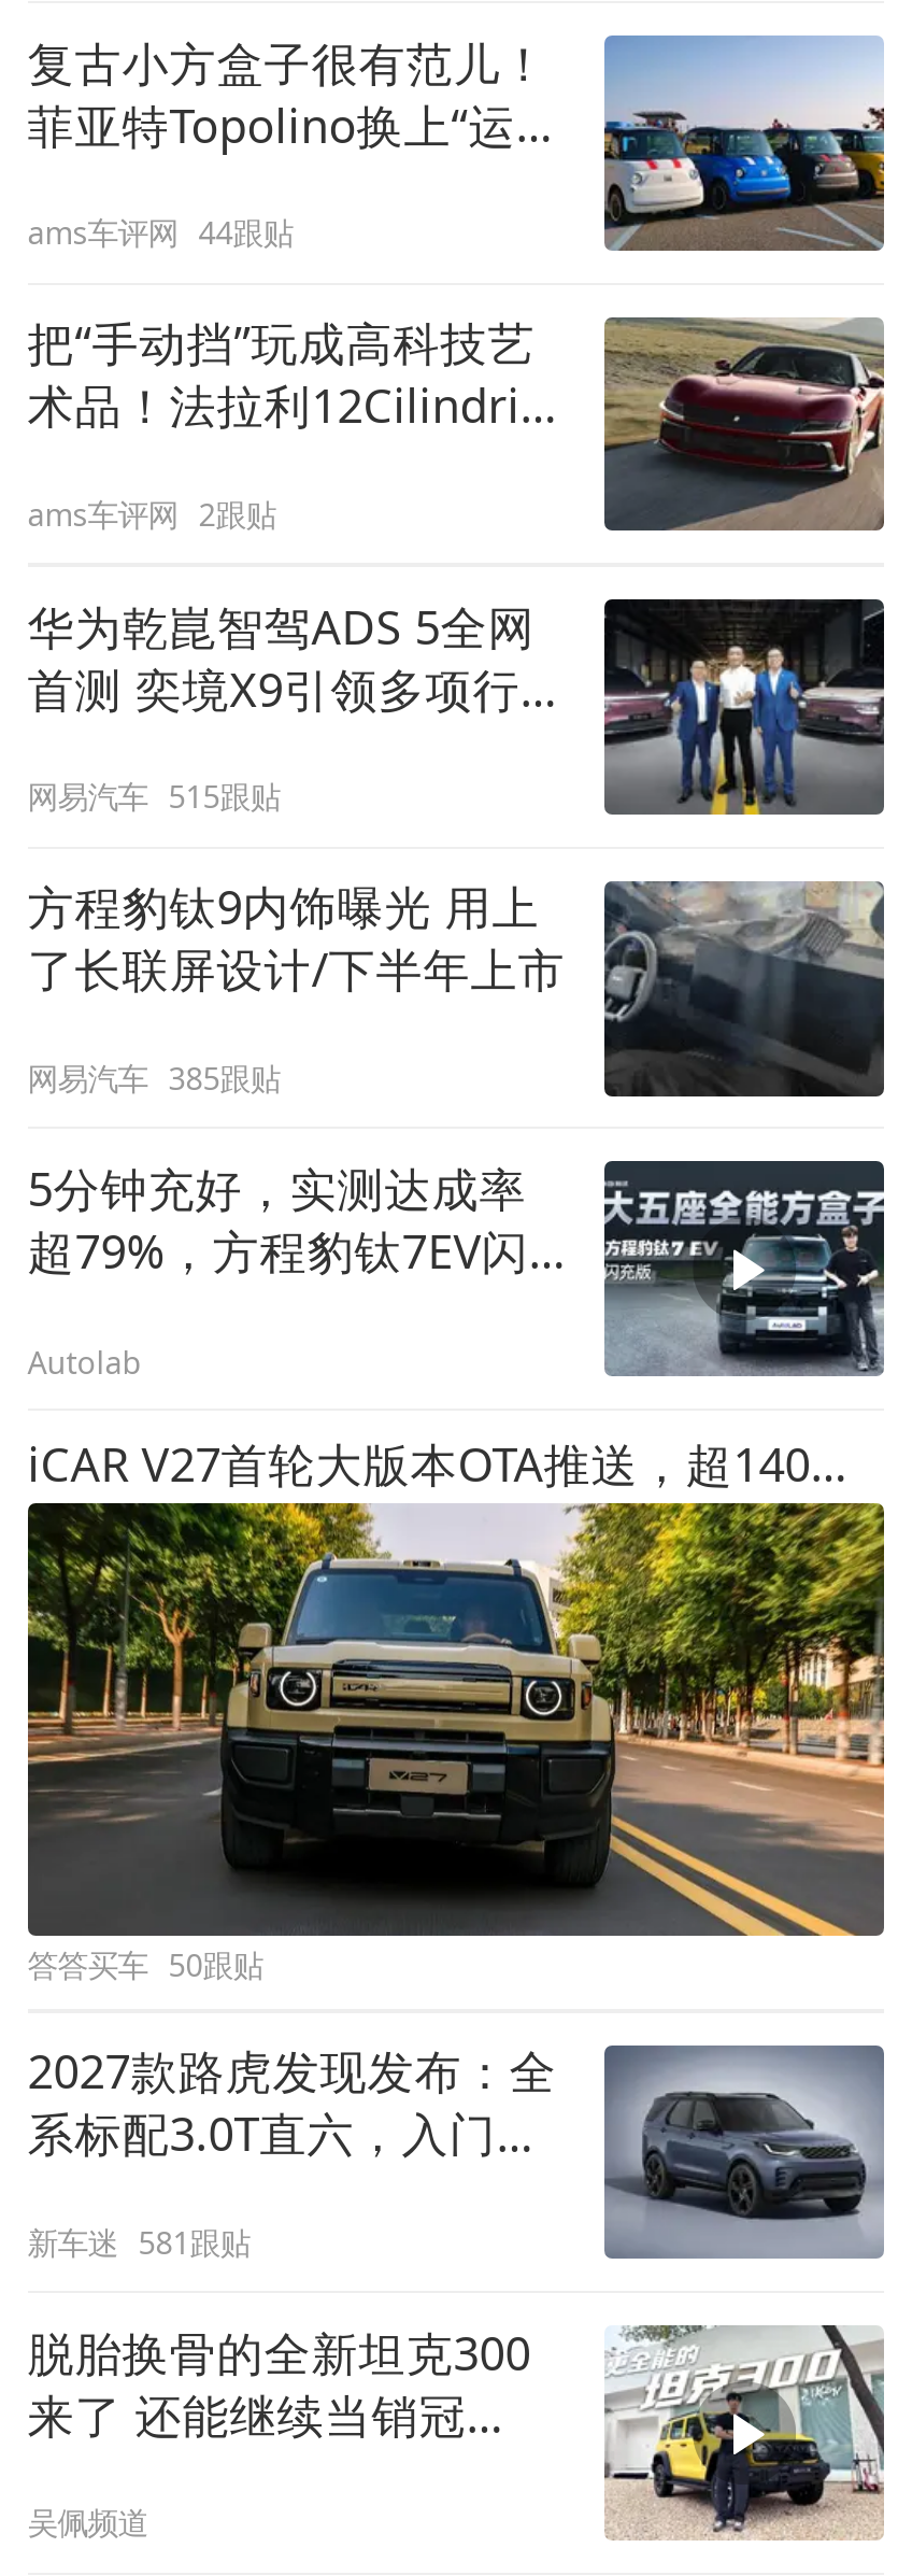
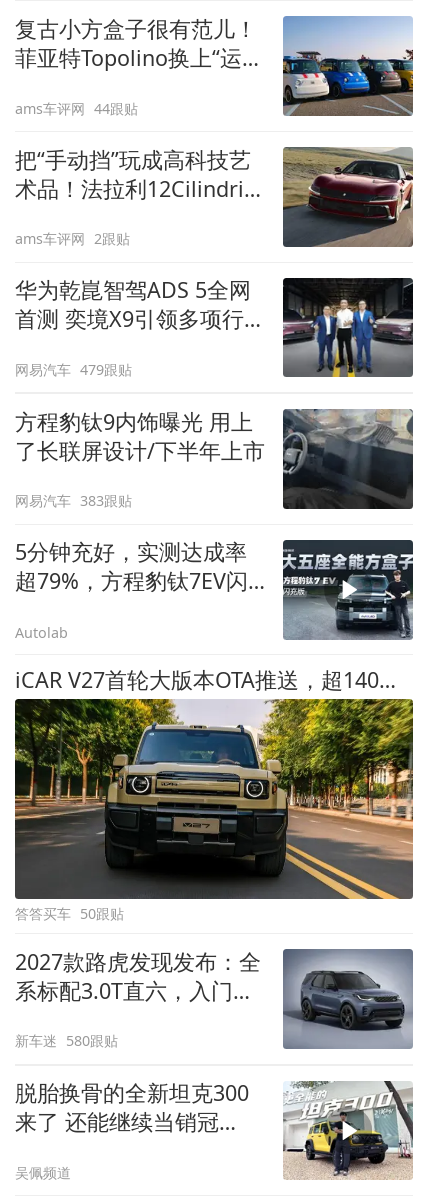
[27,776,280,817] 网易汽车 515跟贴 -> [15,360,132,379] 网易汽车 479跟贴
[27,1057,280,1098] 网易汽车 385跟贴 -> [15,491,132,510] 网易汽车 383跟贴
[27,2222,250,2262] 新车迷 581跟贴 -> [15,1031,118,1050] 新车迷 580跟贴

